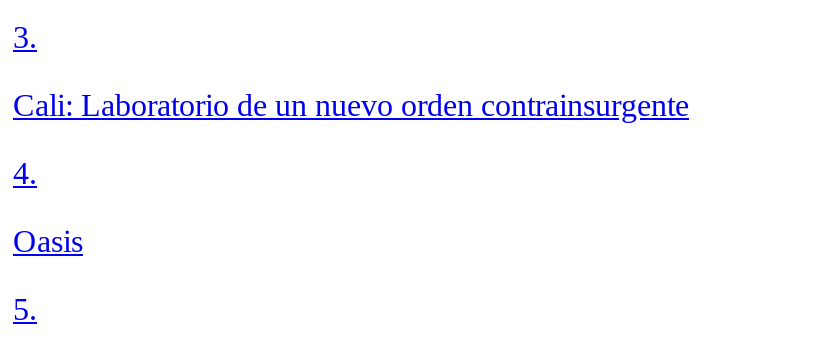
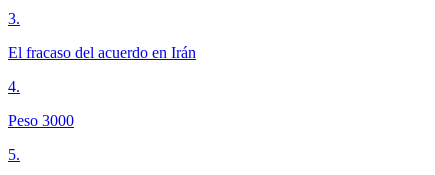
[13,87,689,121] Cali: Laboratorio de un nuevo orden contrainsurgente -> [8,44,196,61] El fracaso del acuerdo en Irán
[13,223,83,257] Oasis -> [8,112,74,129] Peso 3000

